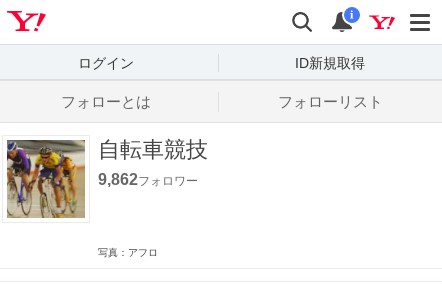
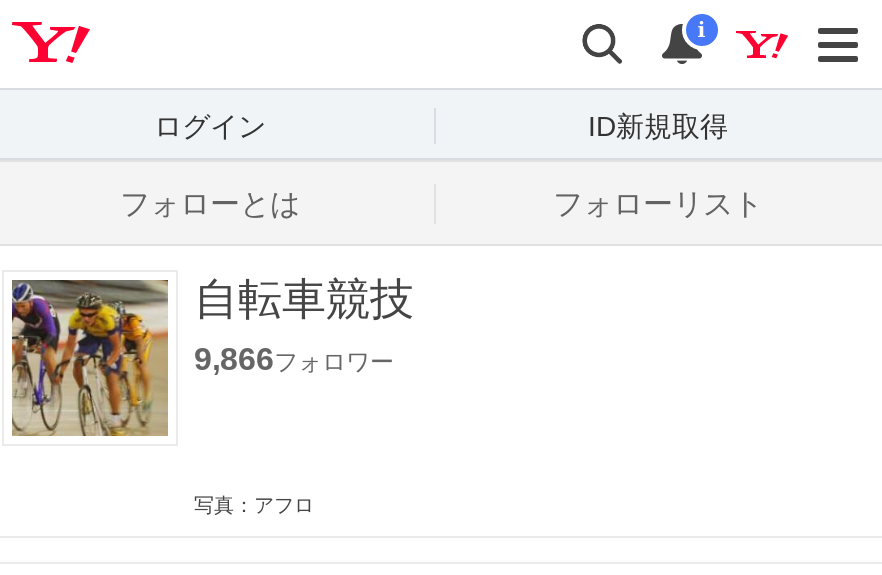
[98,171,198,188] 9,862フォロワー -> [194,342,394,376] 9,866フォロワー

